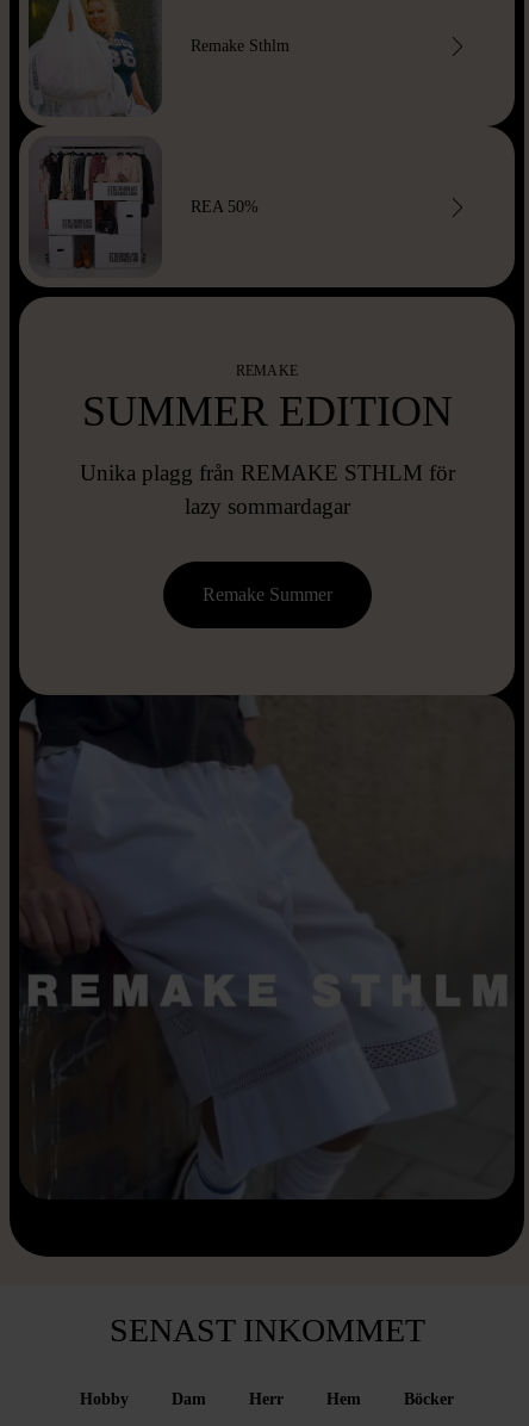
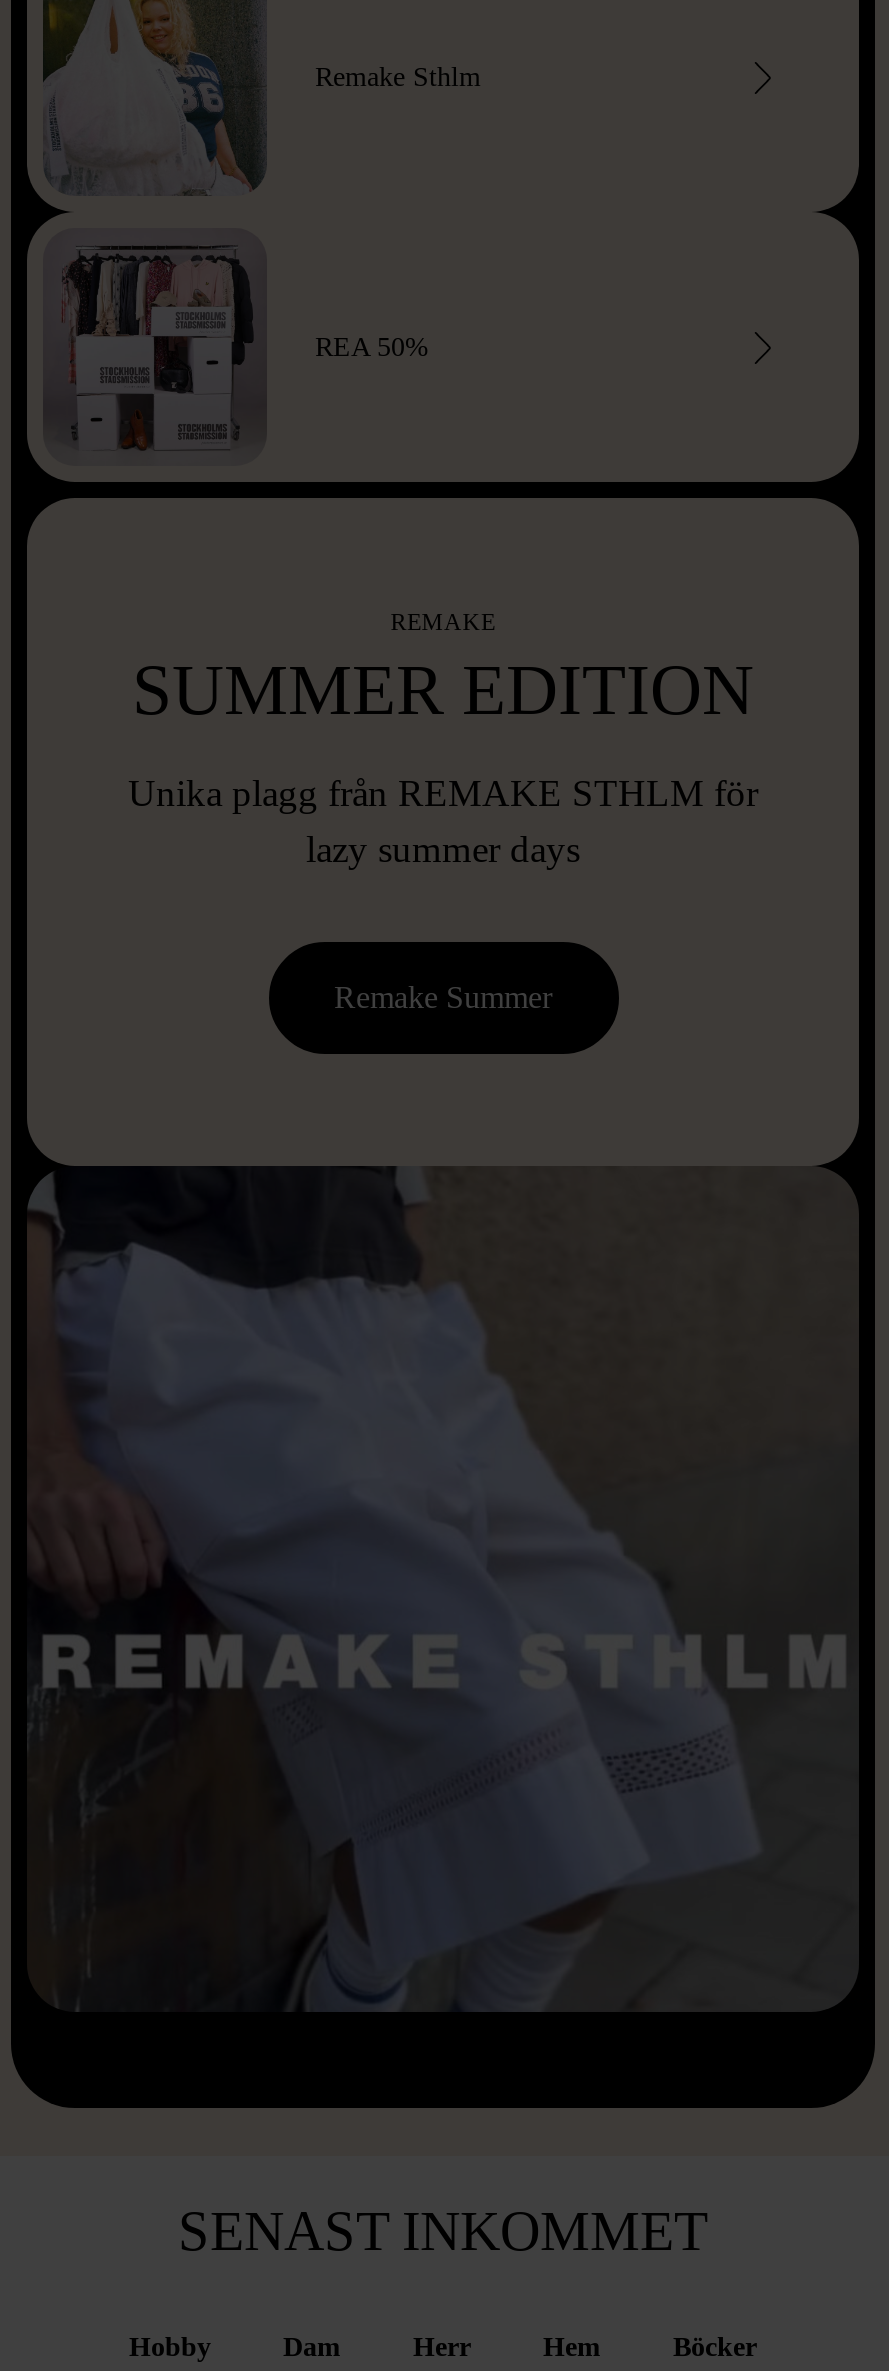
[184,494,350,519] lazy sommardagar -> [306,828,580,870] lazy summer days

